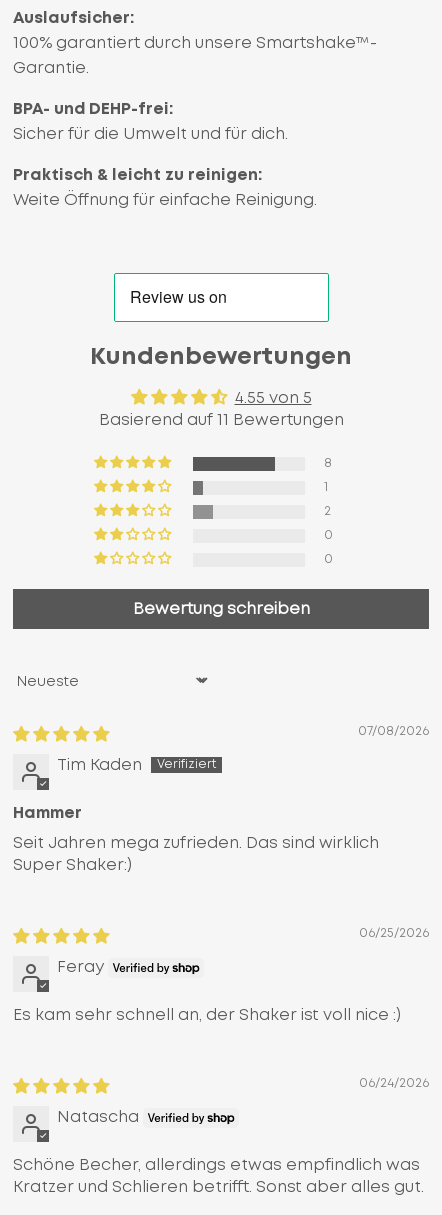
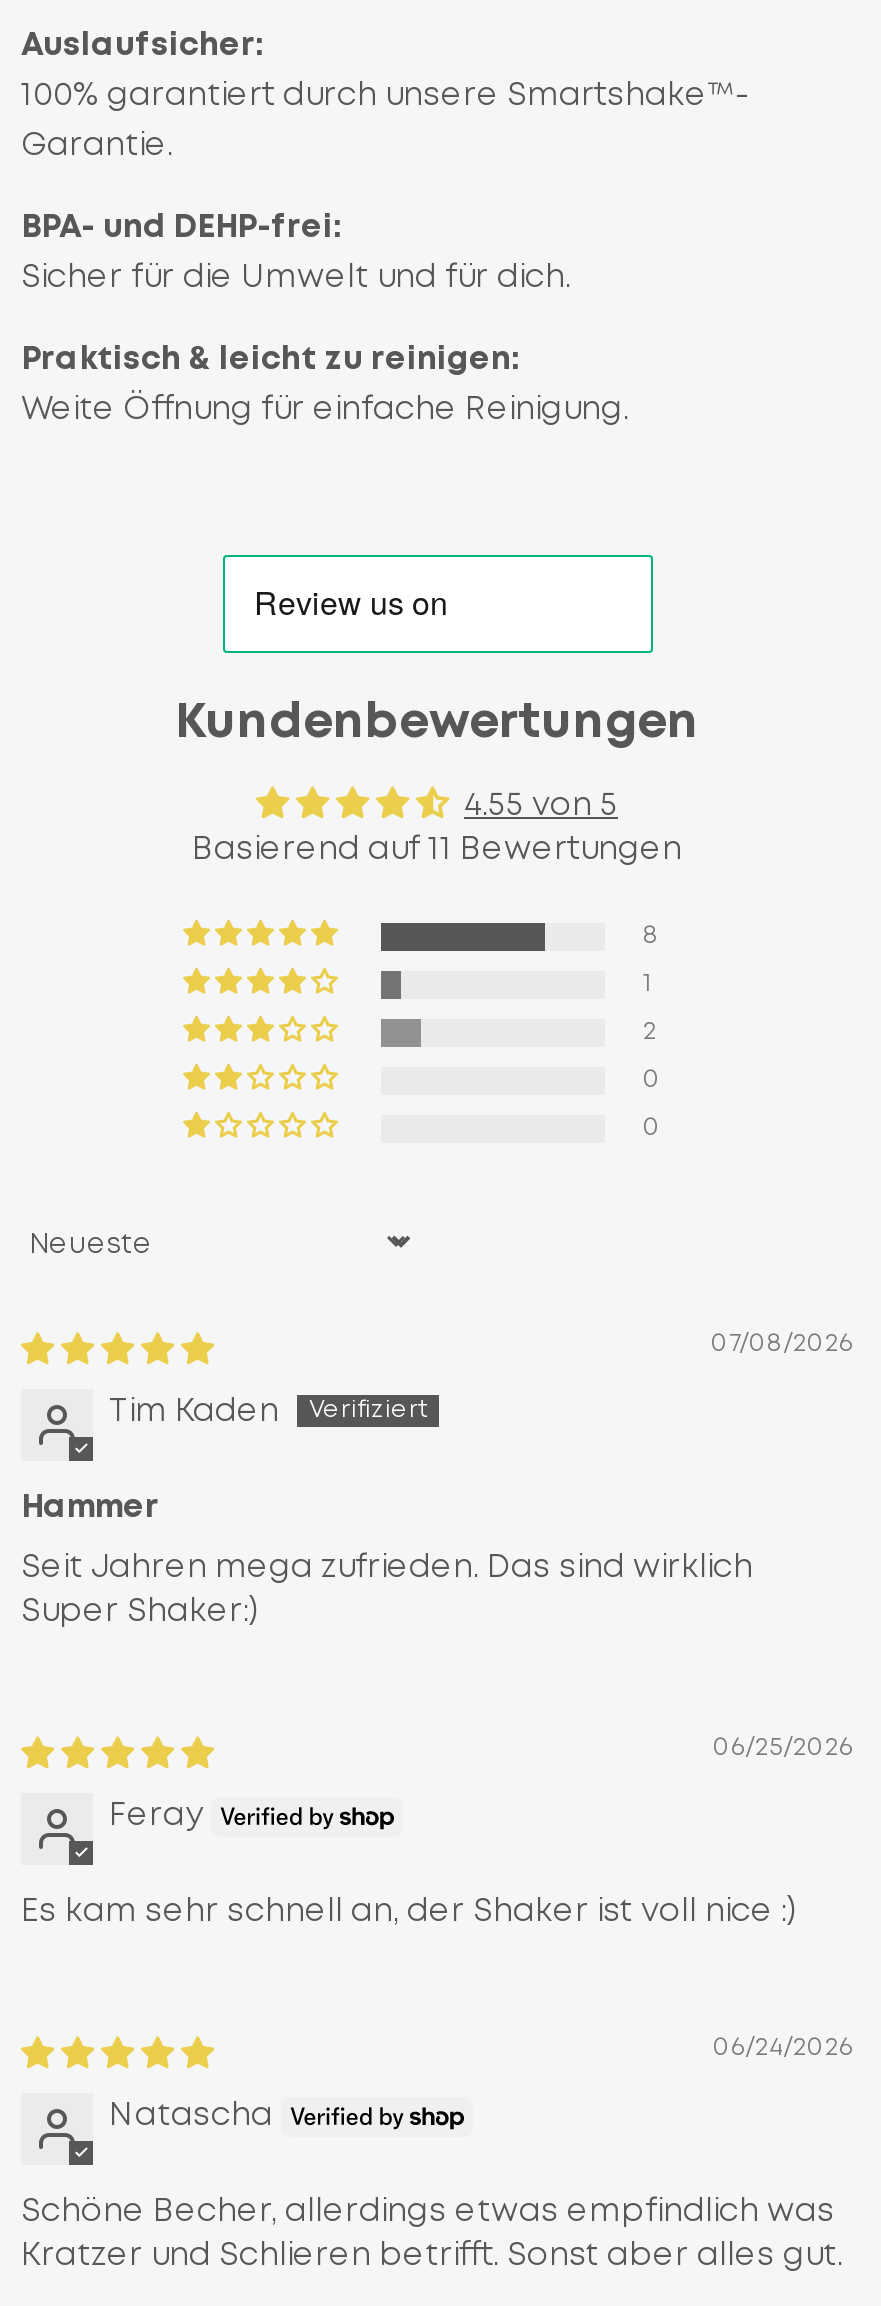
[132,601,309,617] Bewertung schreiben -> none

